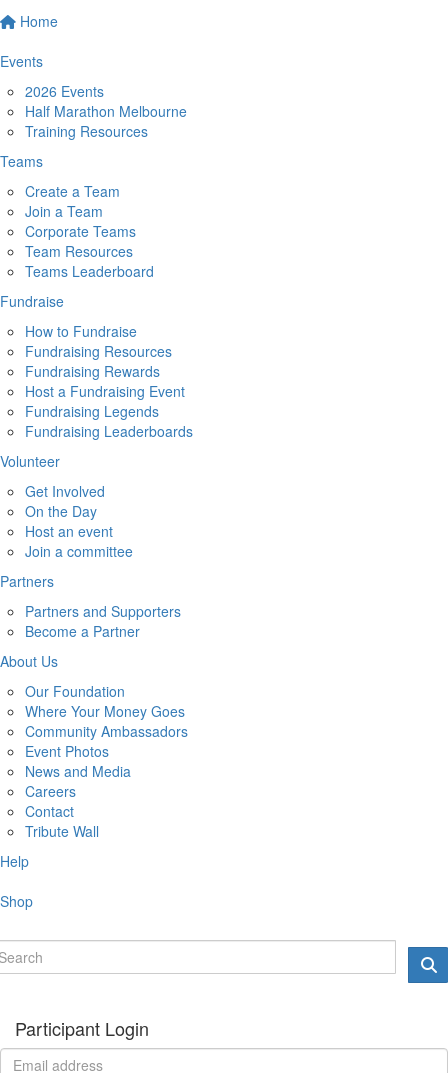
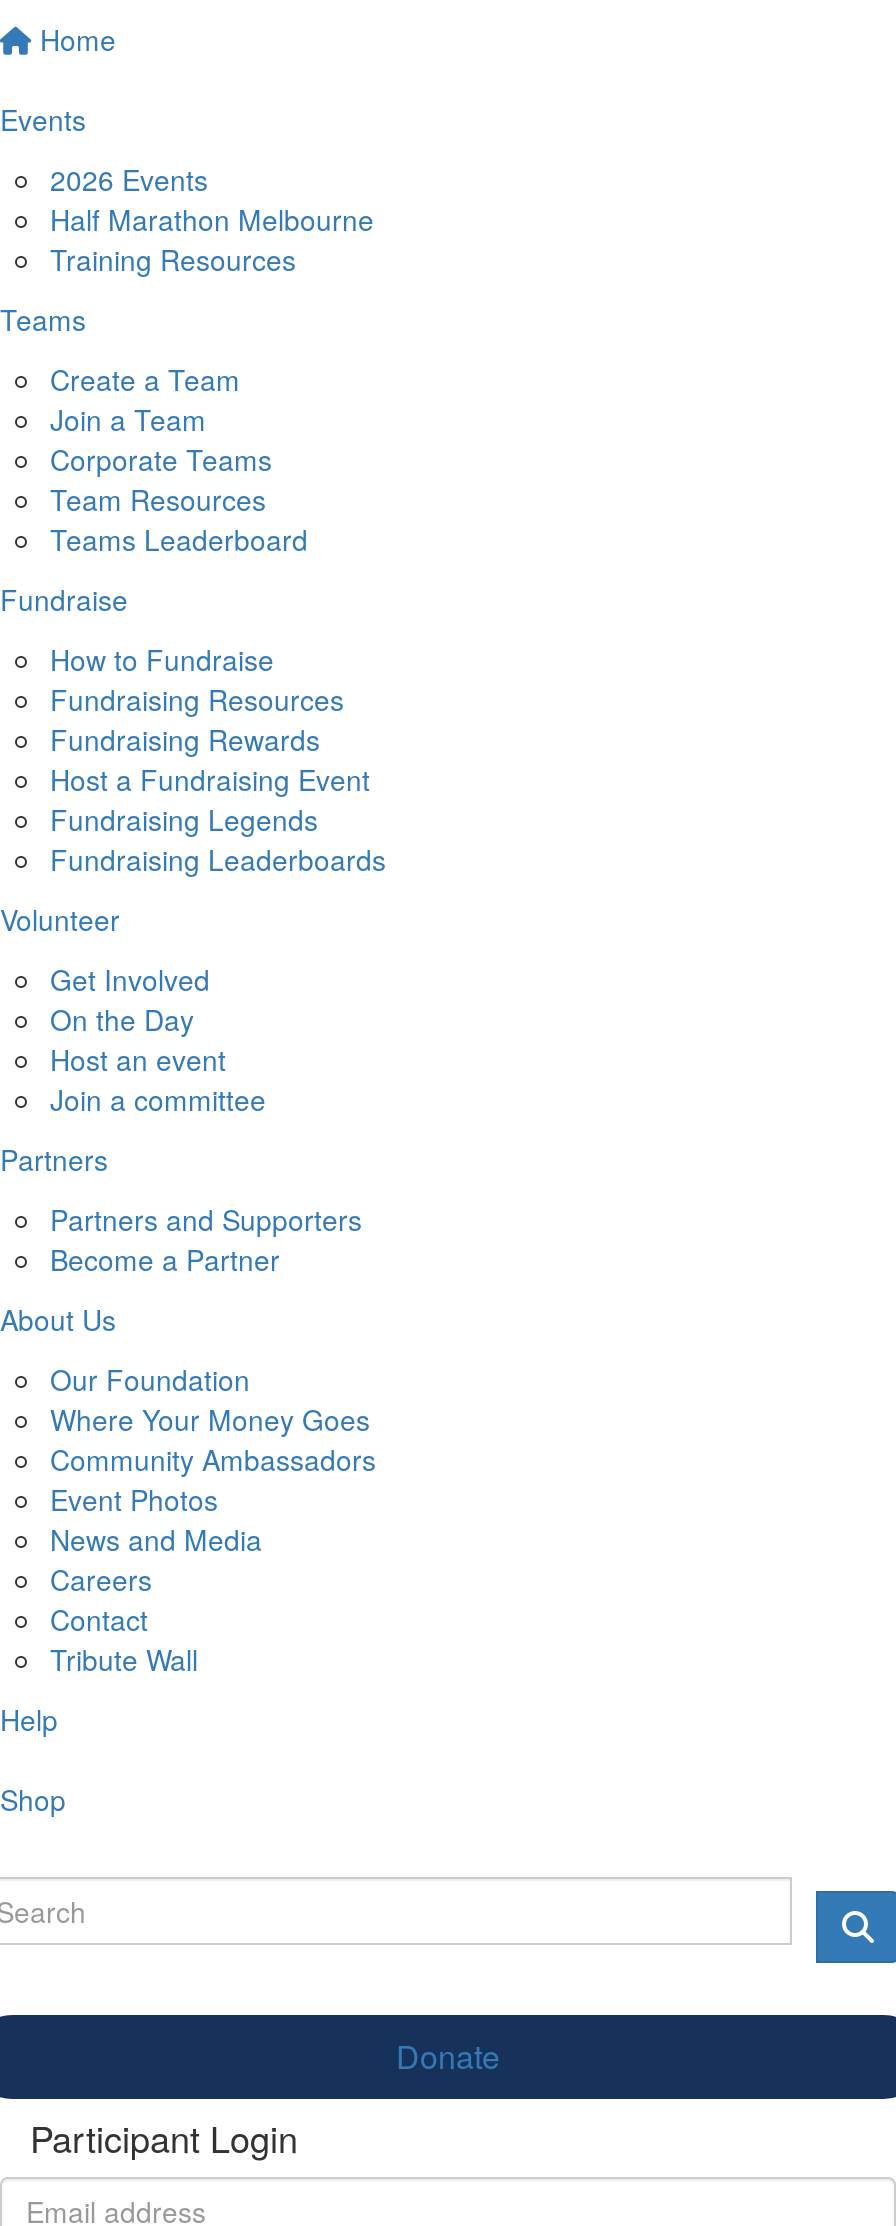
none -> [396,2032,500,2078] Donate

